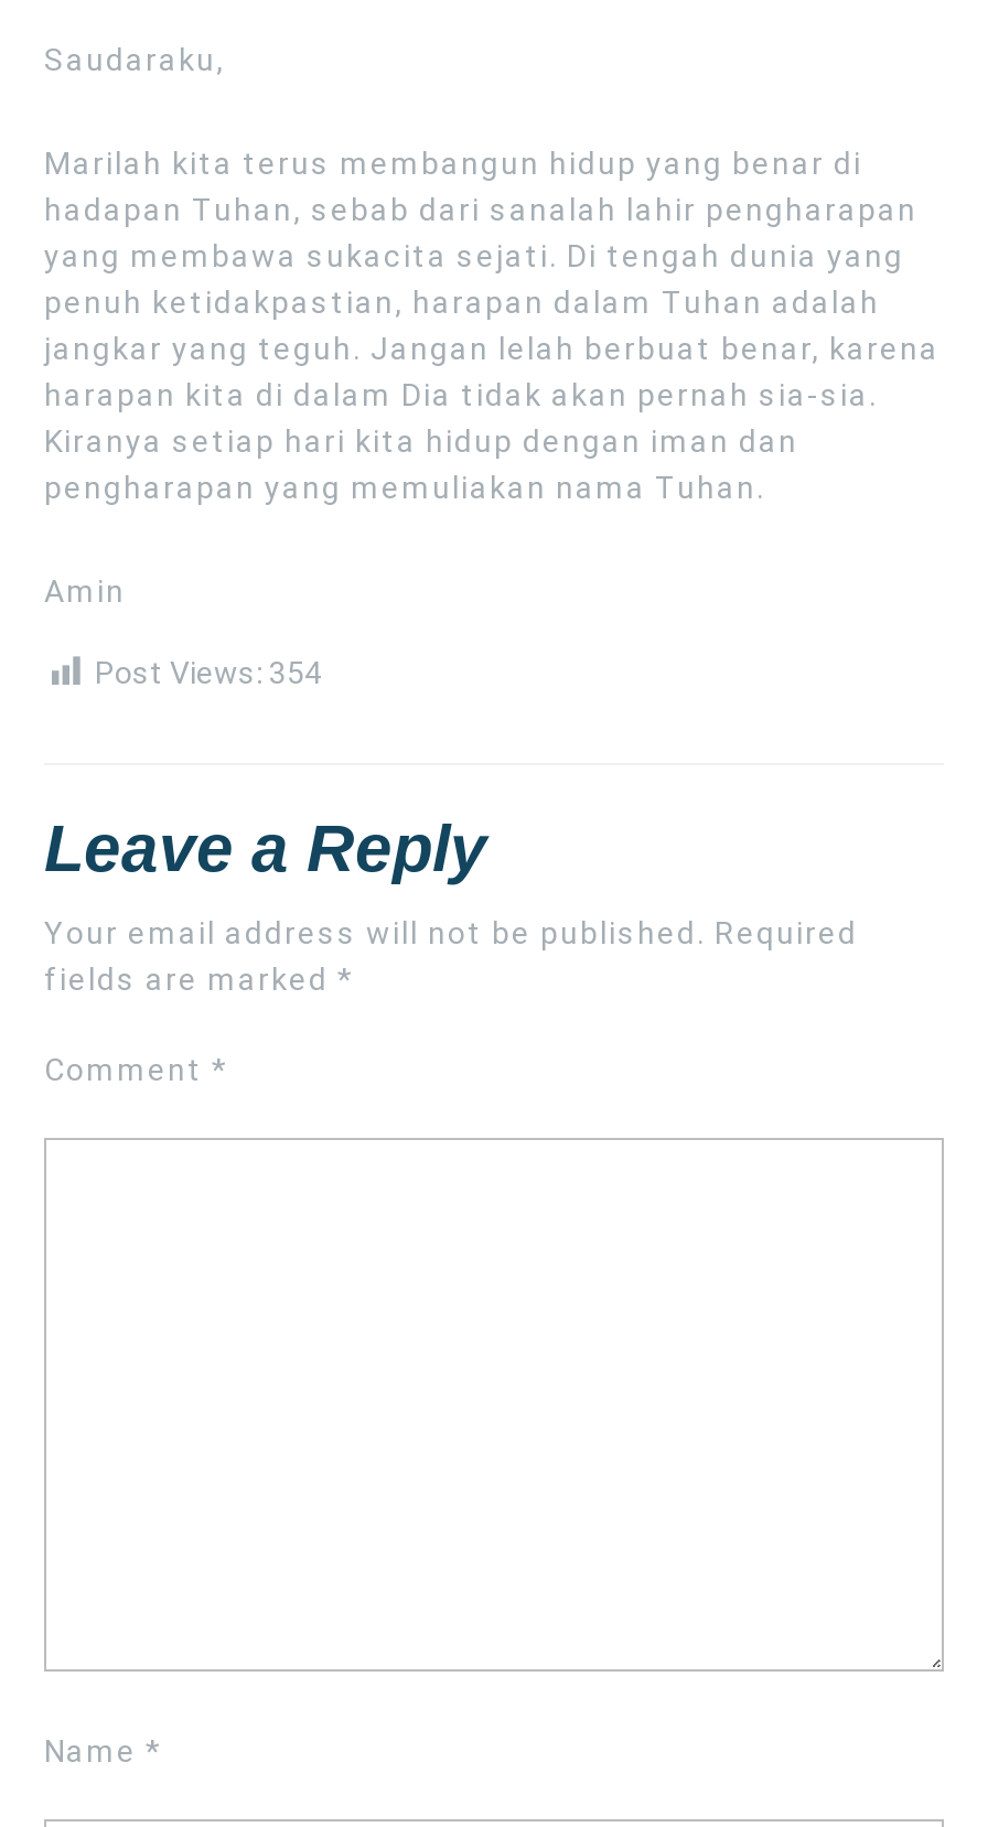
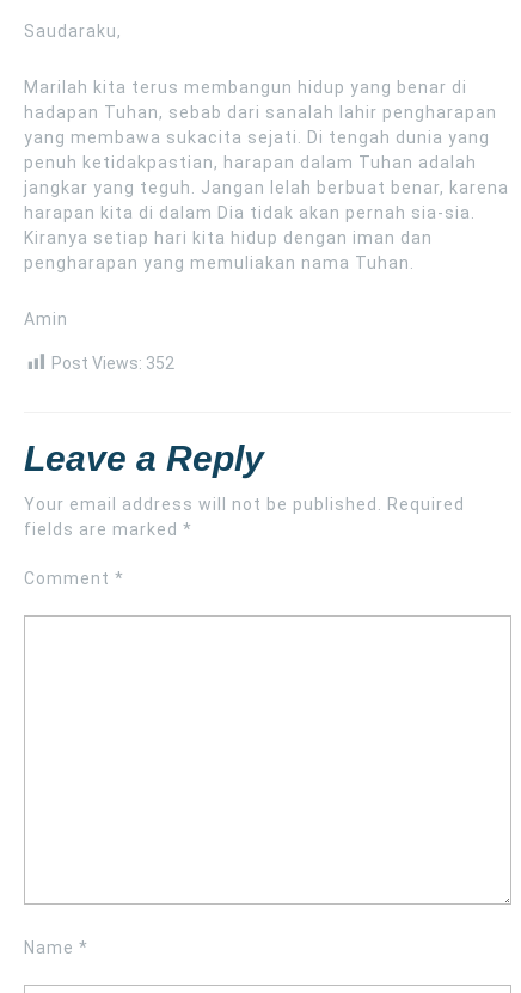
[95,655,322,690] Post Views: 354 -> [51,354,174,373] Post Views: 352

